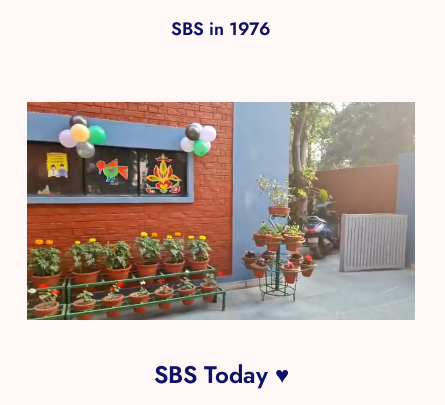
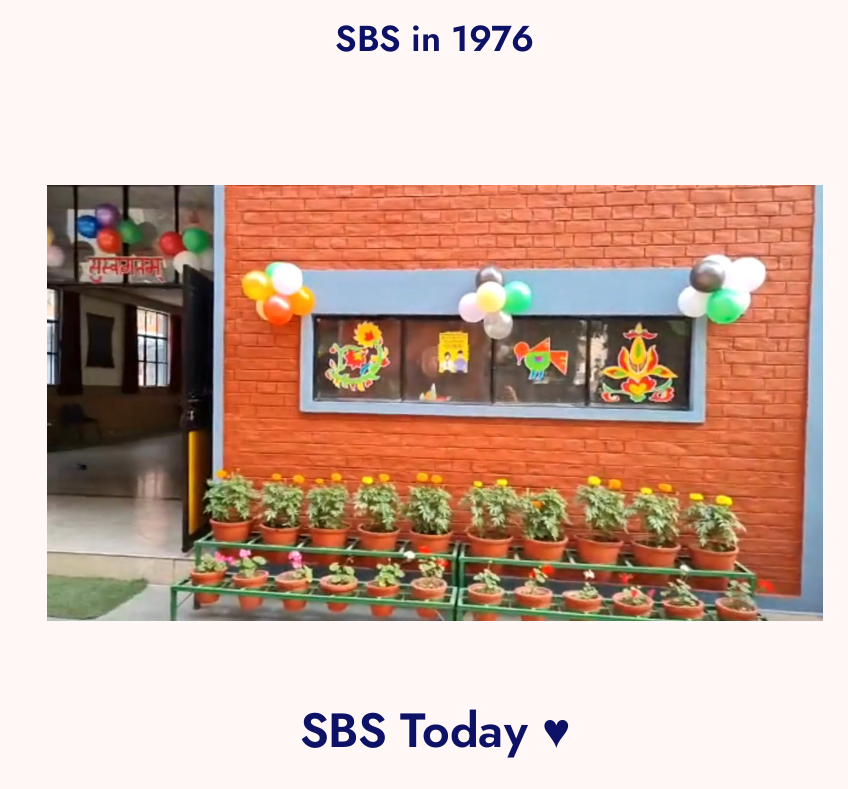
[26,101,415,320] [image] -> [45,183,823,623] [image]

